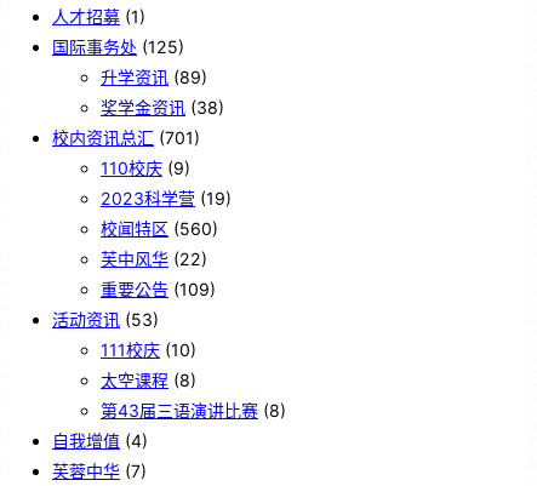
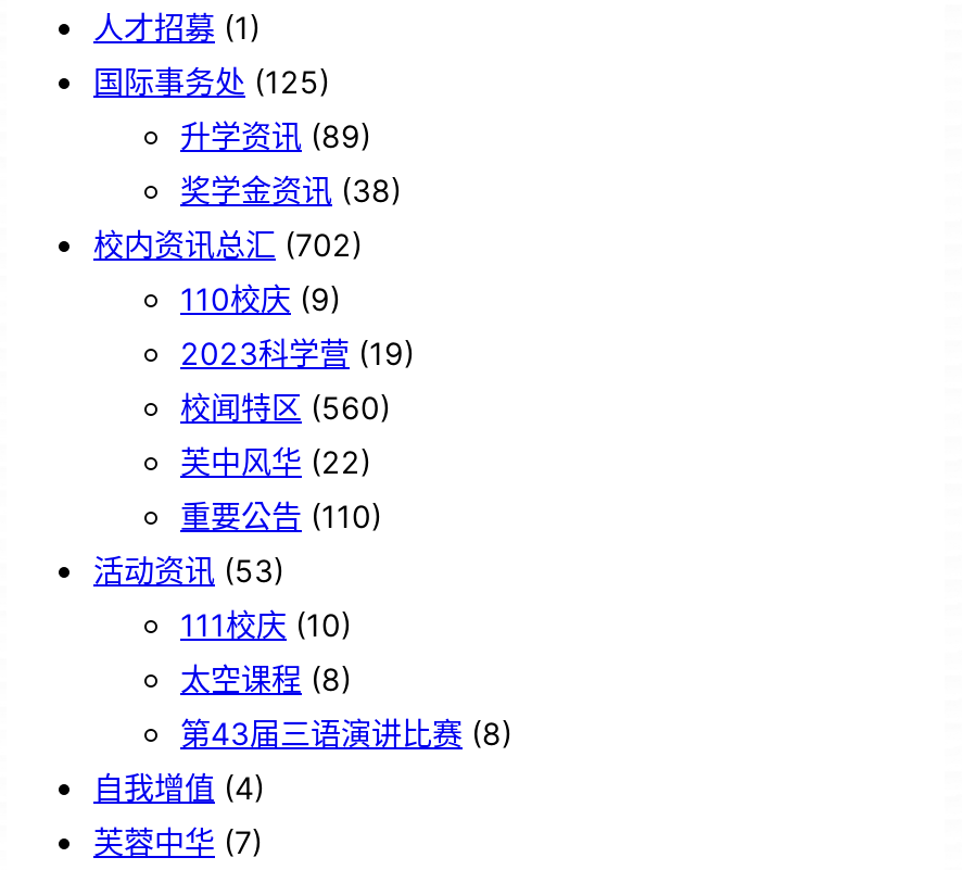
[52,127,200,148] 校内资讯总汇(701) -> [93,227,363,264] 校内资讯总汇(702)
[101,279,216,299] 重要公告(109) -> [180,499,382,535] 重要公告(110)

